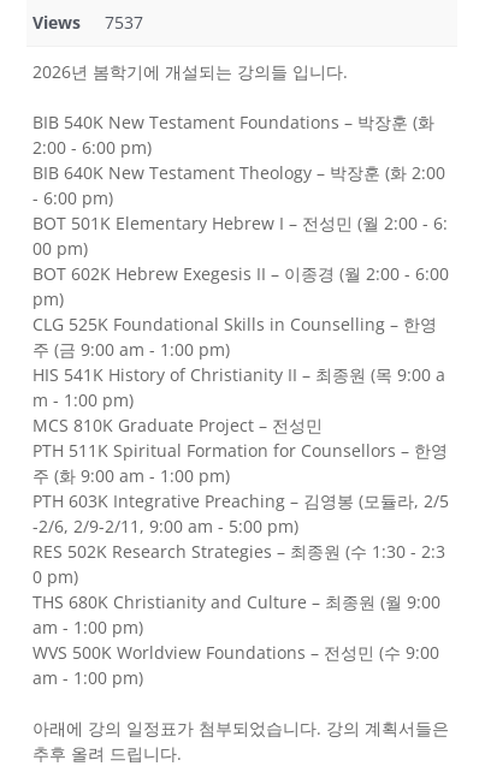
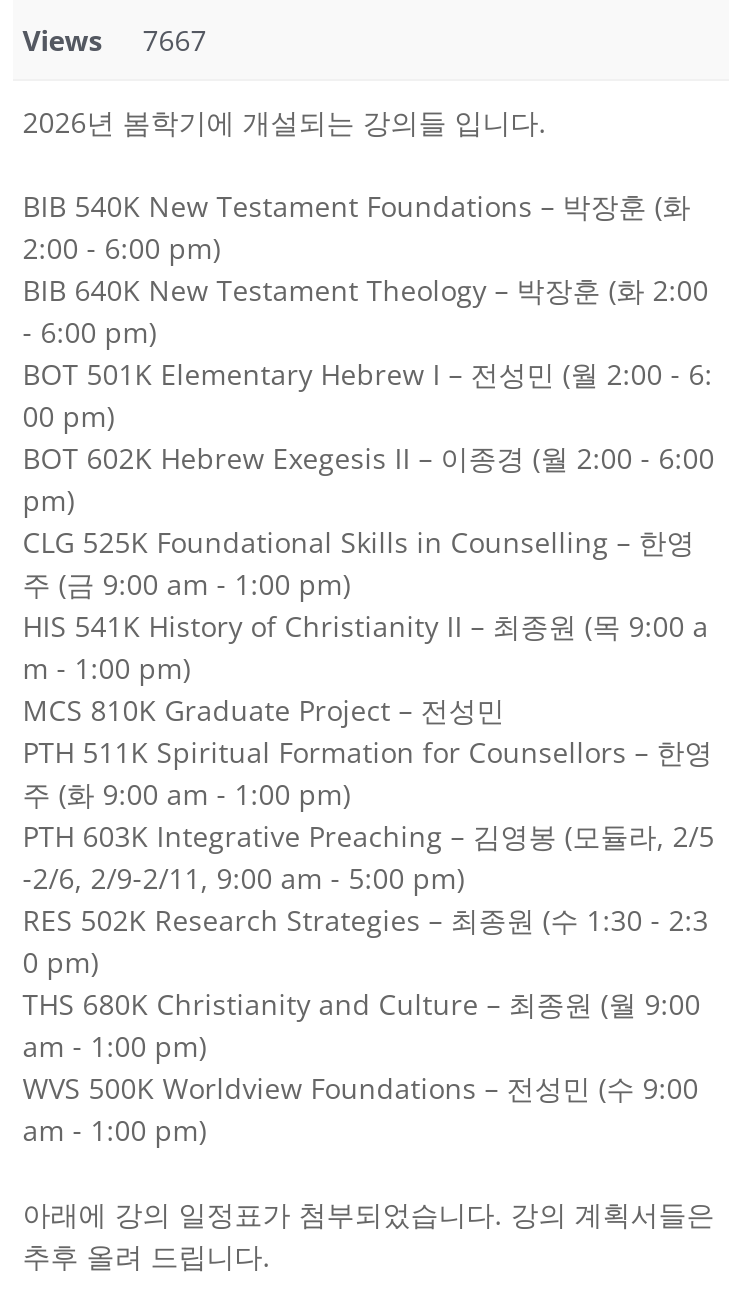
[32,11,143,34] Views 7537 -> [23,21,207,59] Views 7667

